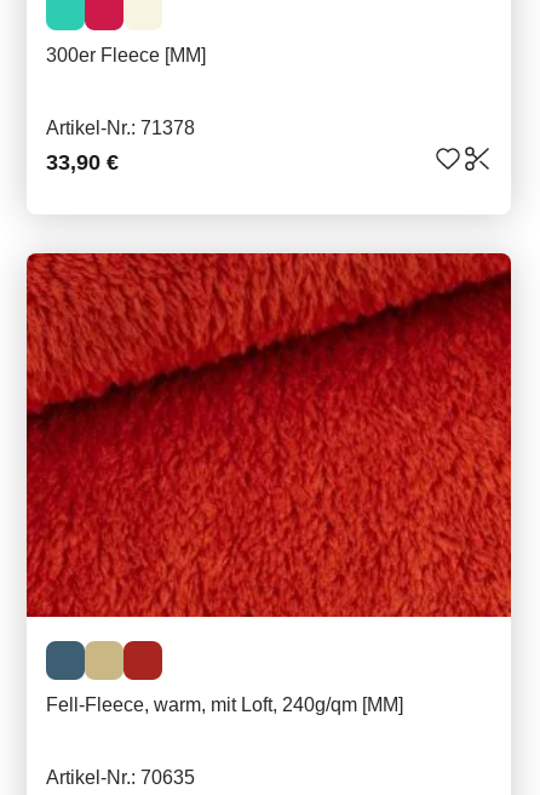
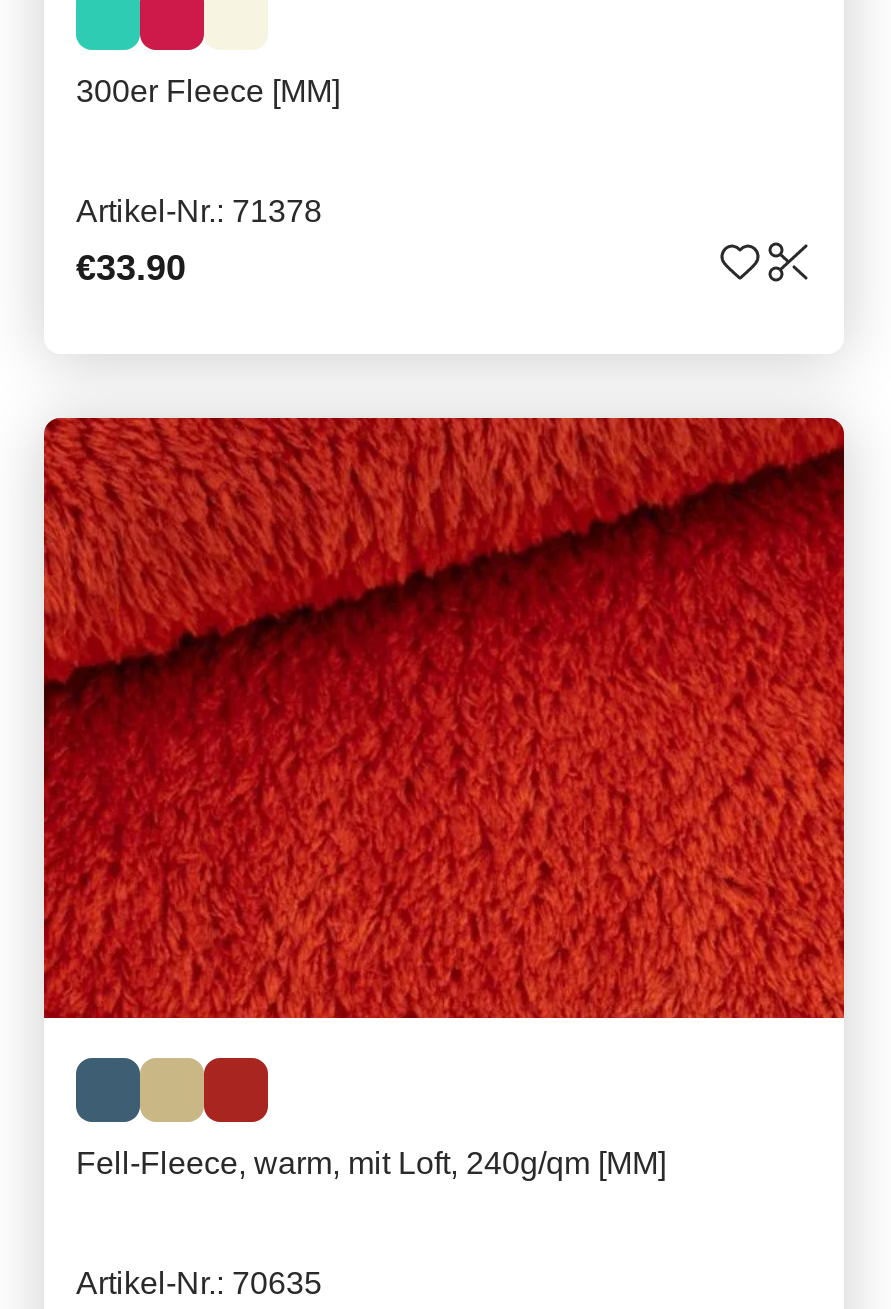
[46,150,119,174] 33,90 € -> [76,247,186,287] €33.90

